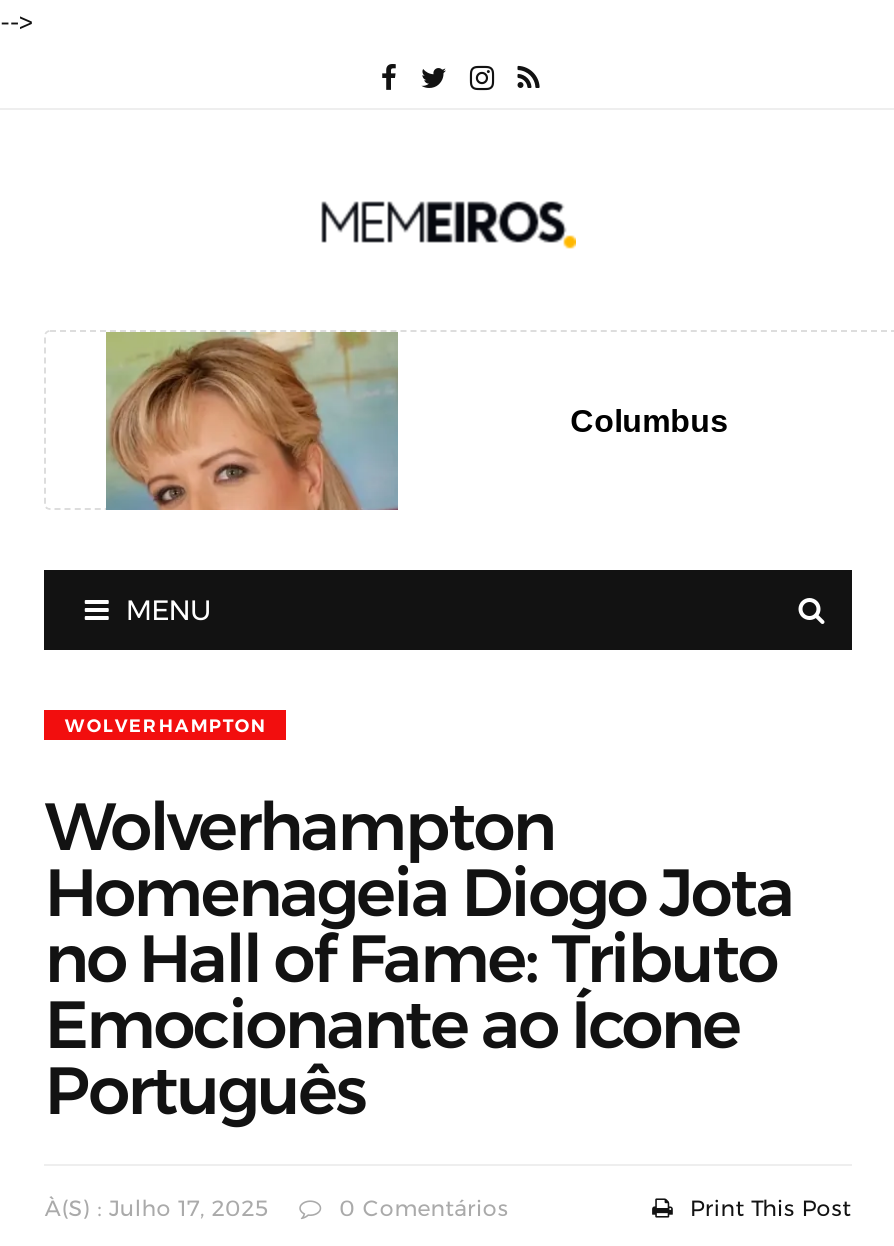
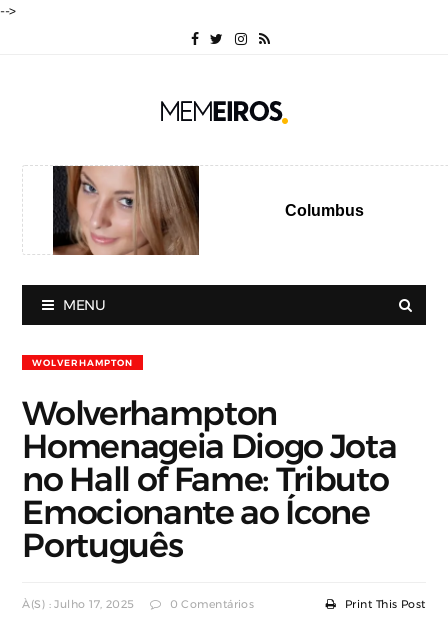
[104,330,398,512] [image] -> [52,165,200,256] [image]

